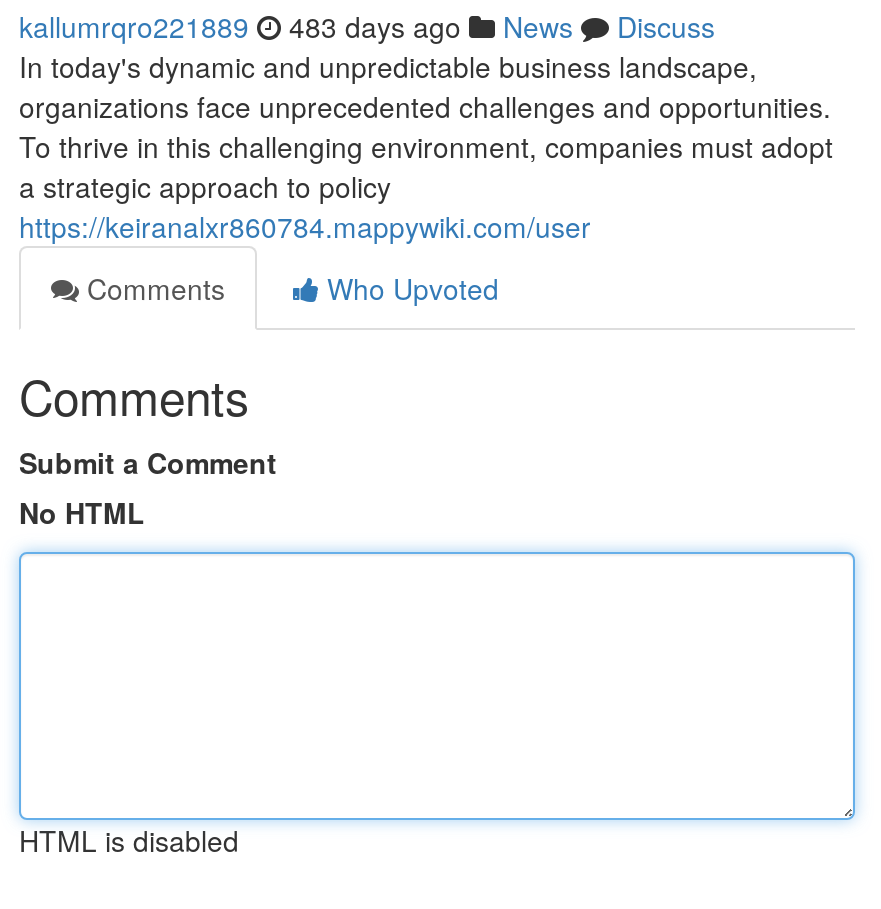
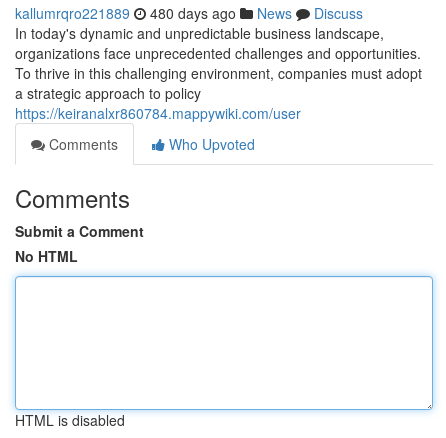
[19,6,715,46] kallumrqro221889 483 days ago News Discuss -> [15,3,363,23] kallumrqro221889 480 days ago News Discuss

